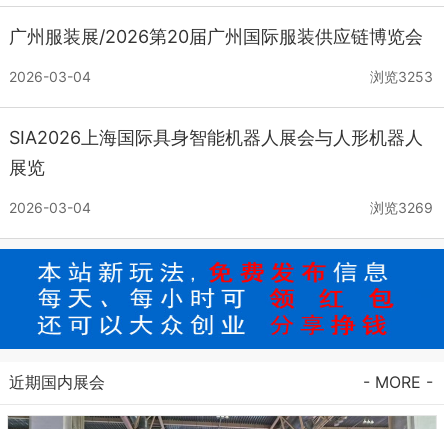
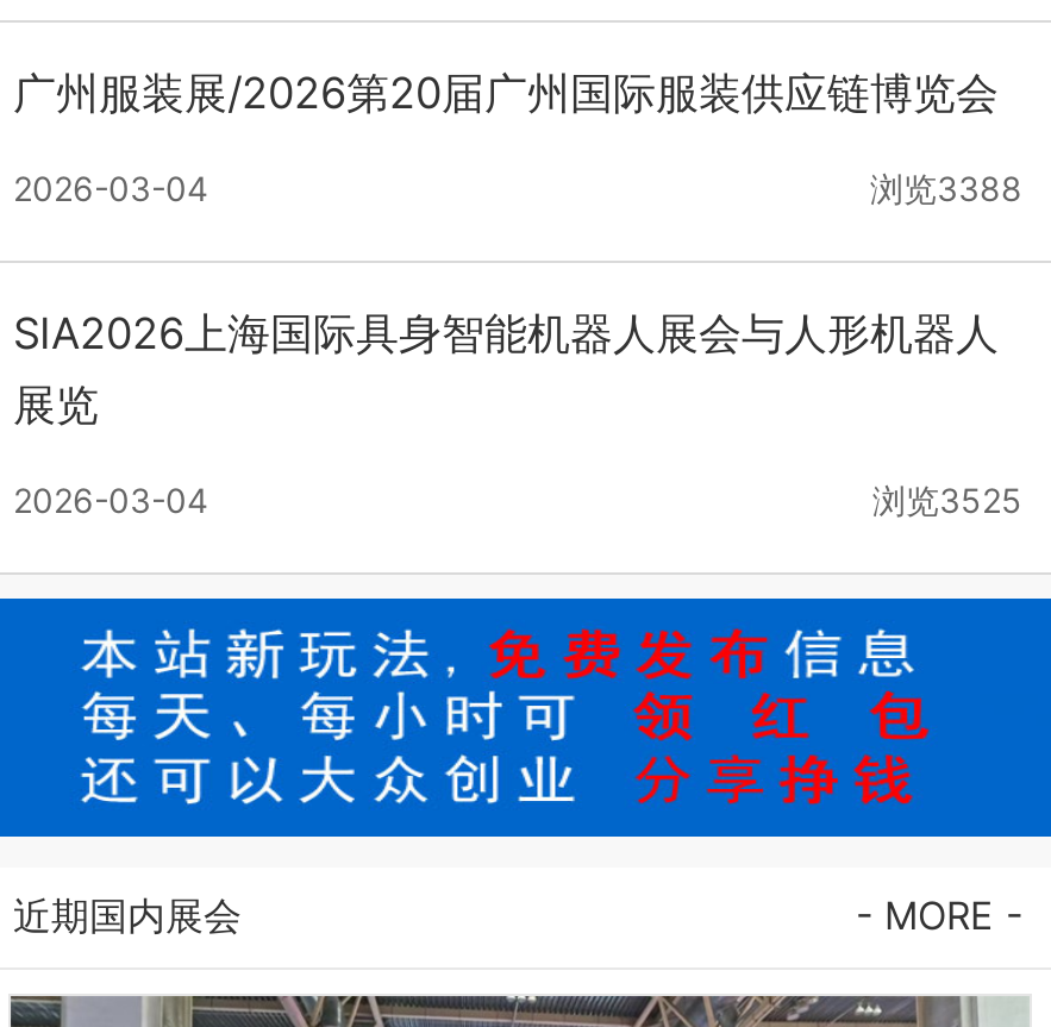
[370,68,433,85] 浏览3253 -> [870,167,1022,208] 浏览3388
[370,199,433,216] 浏览3269 -> [872,479,1022,519] 浏览3525

